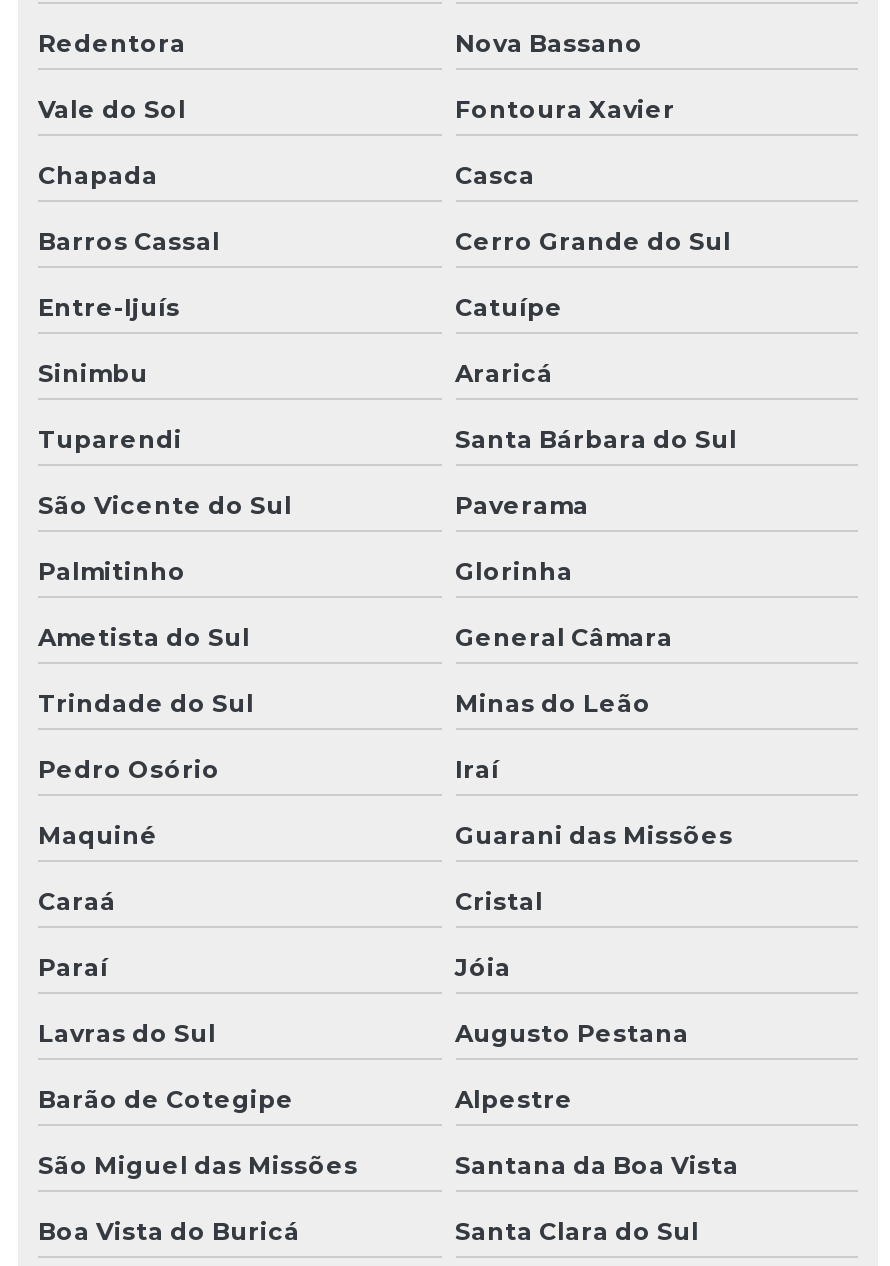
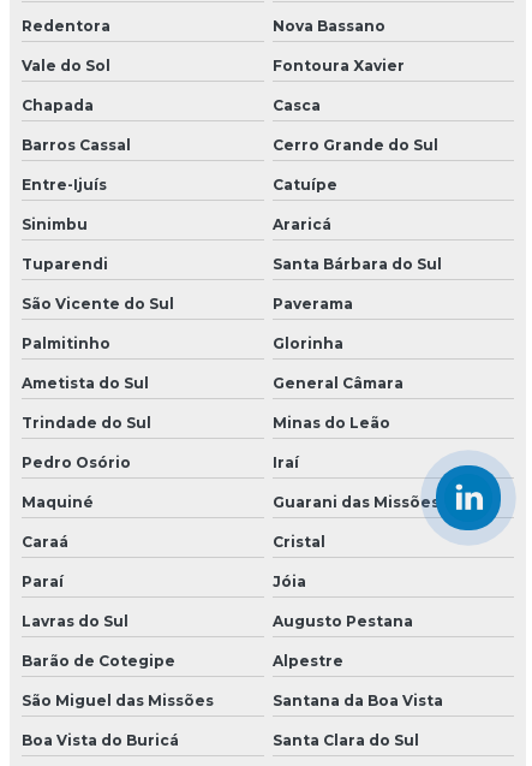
none -> [422,451,515,545] [image]

